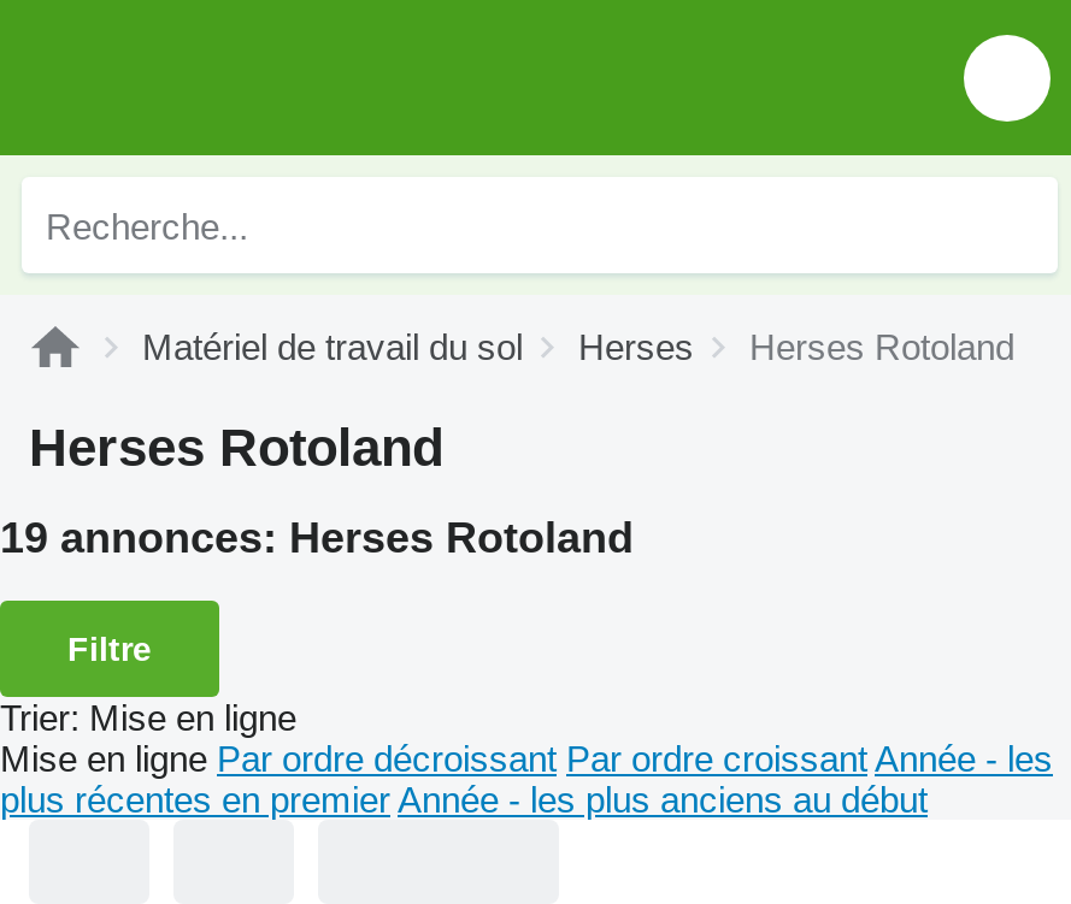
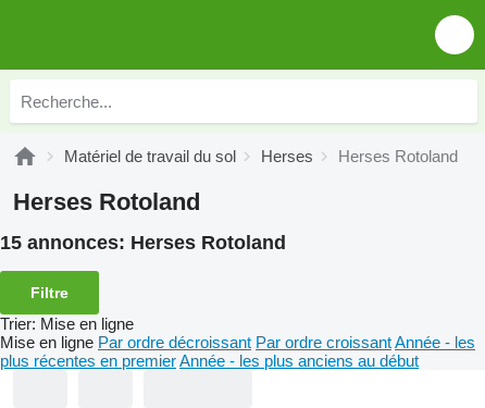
[0,514,634,562] 19 annonces: Herses Rotoland -> [0,232,286,254] 15 annonces: Herses Rotoland

